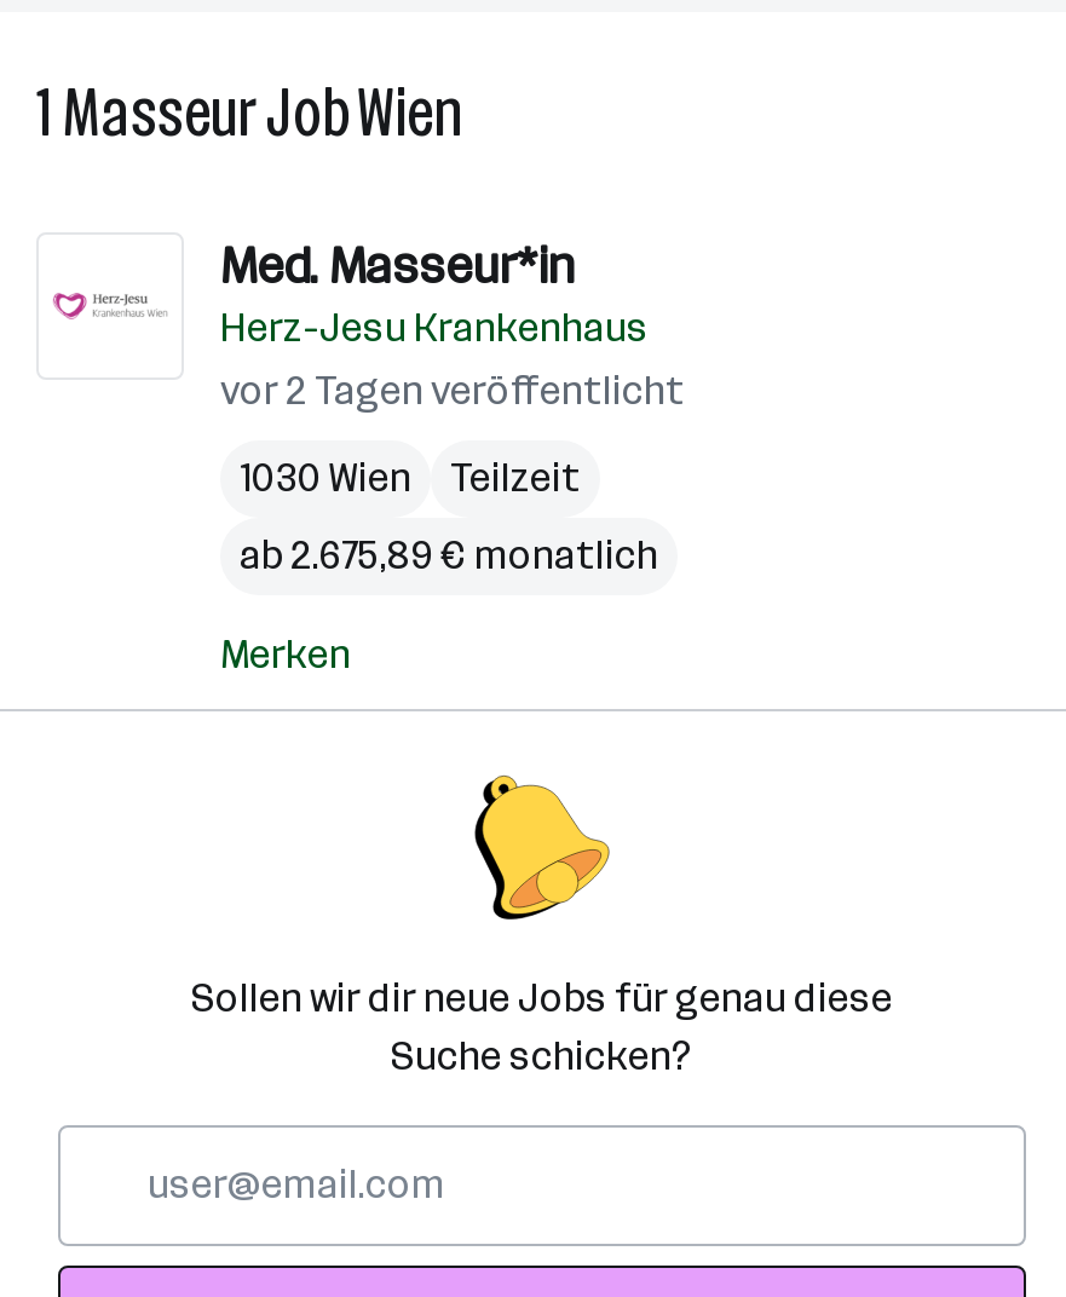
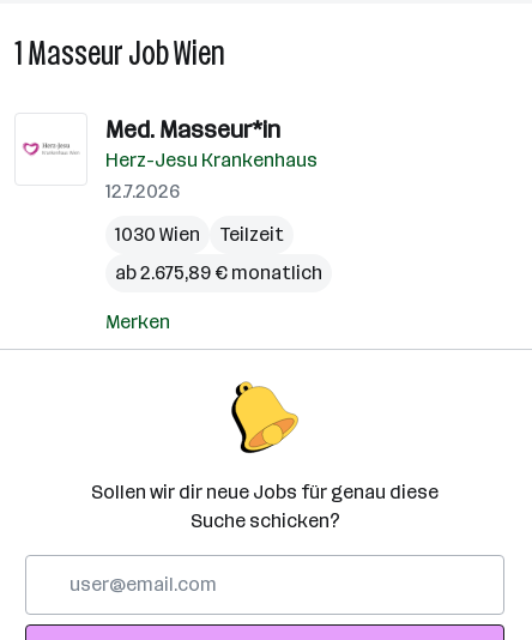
[220,368,685,414] vor 2 Tagen veröffentlicht -> [105,180,180,203] 12.7.2026

